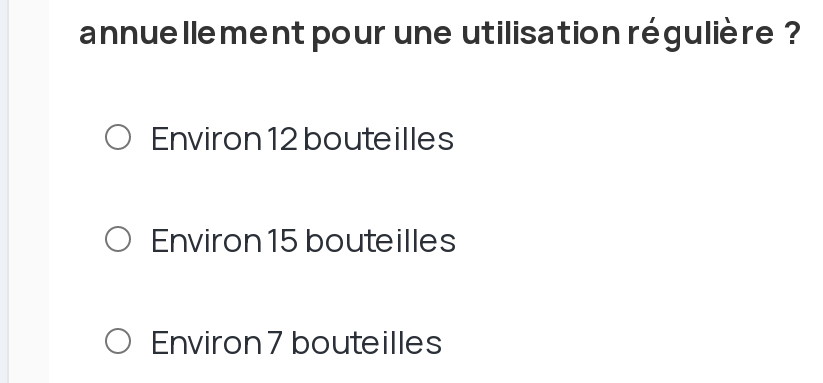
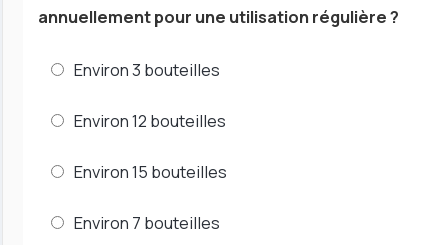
none -> [74,58,220,81] Environ 3 bouteilles

